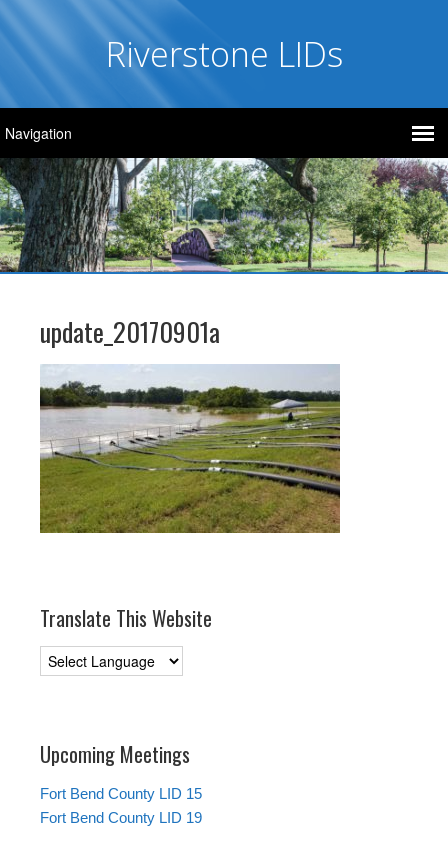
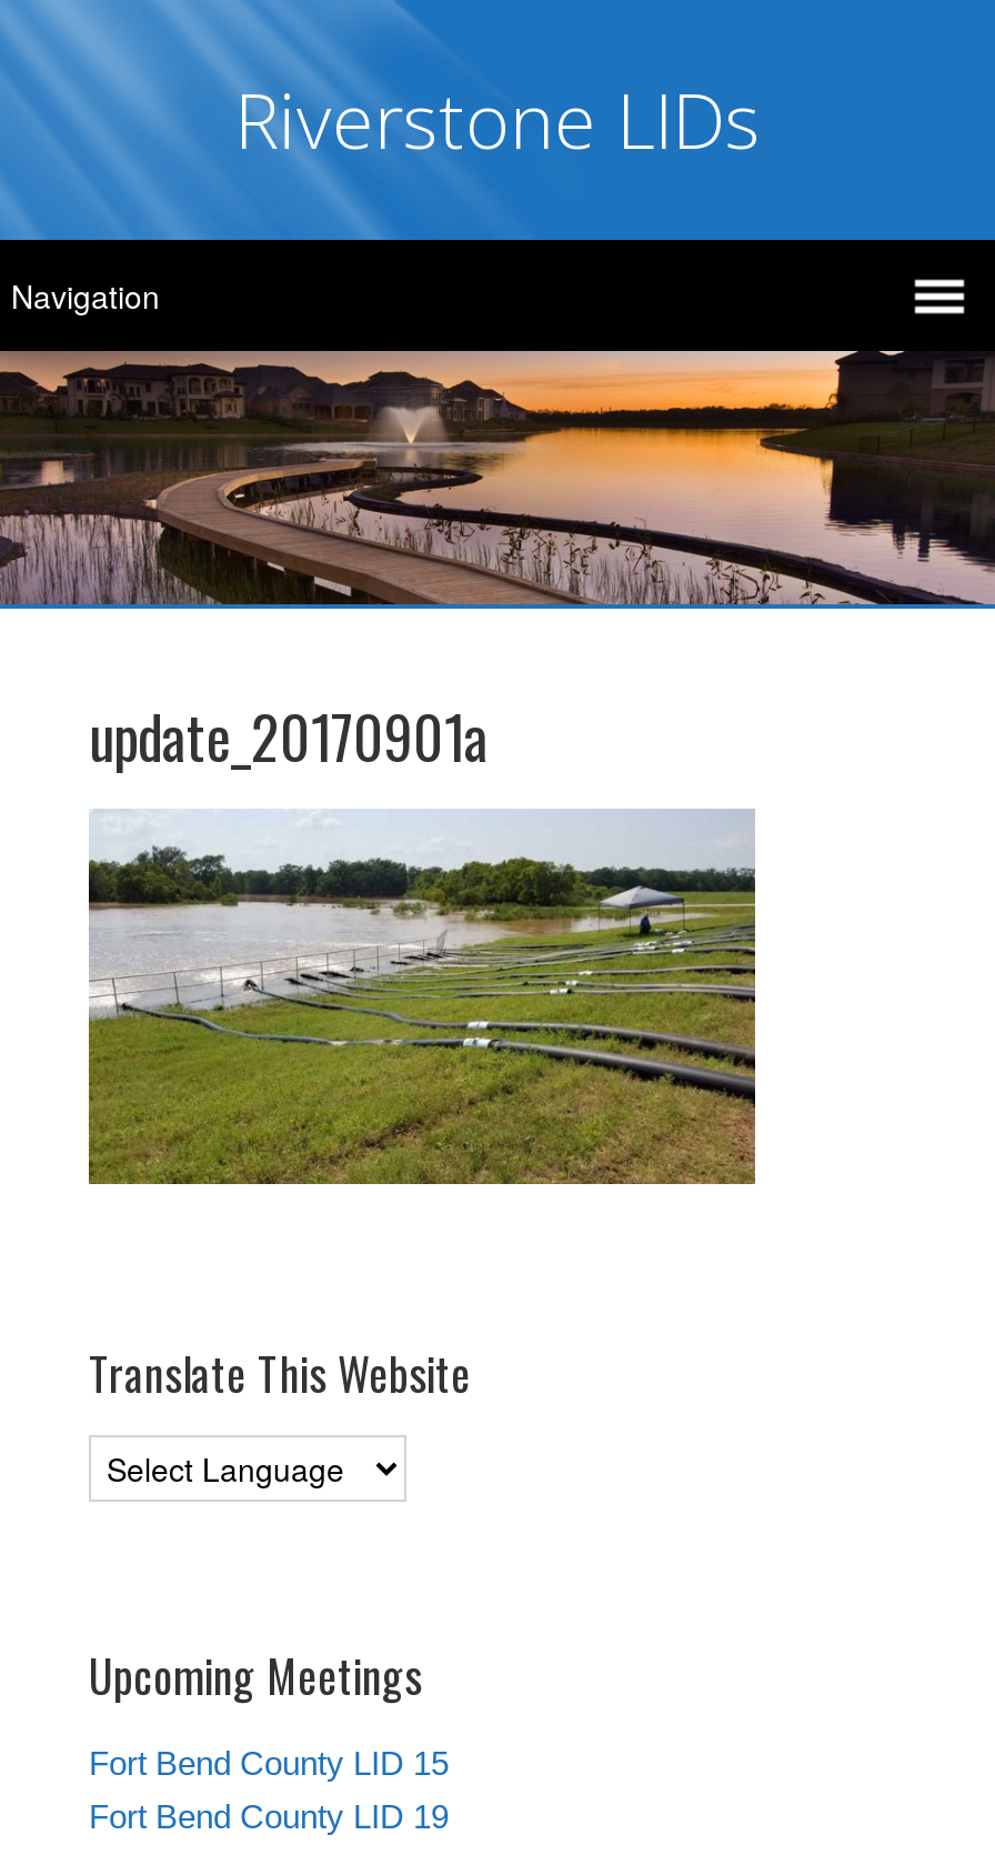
[3,157,445,273] [image] -> [7,349,988,606] [image]

